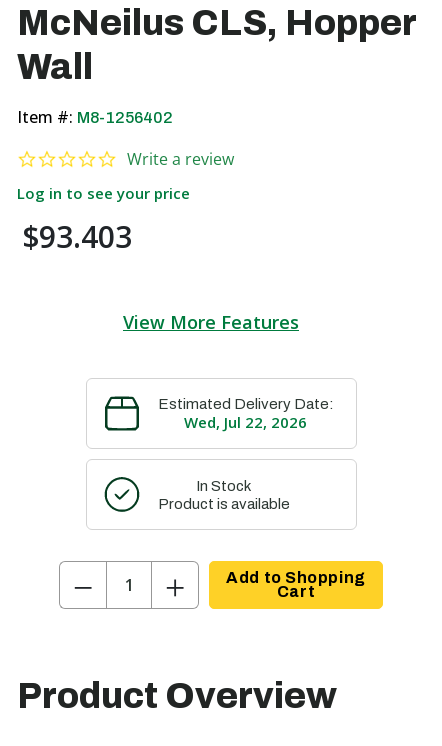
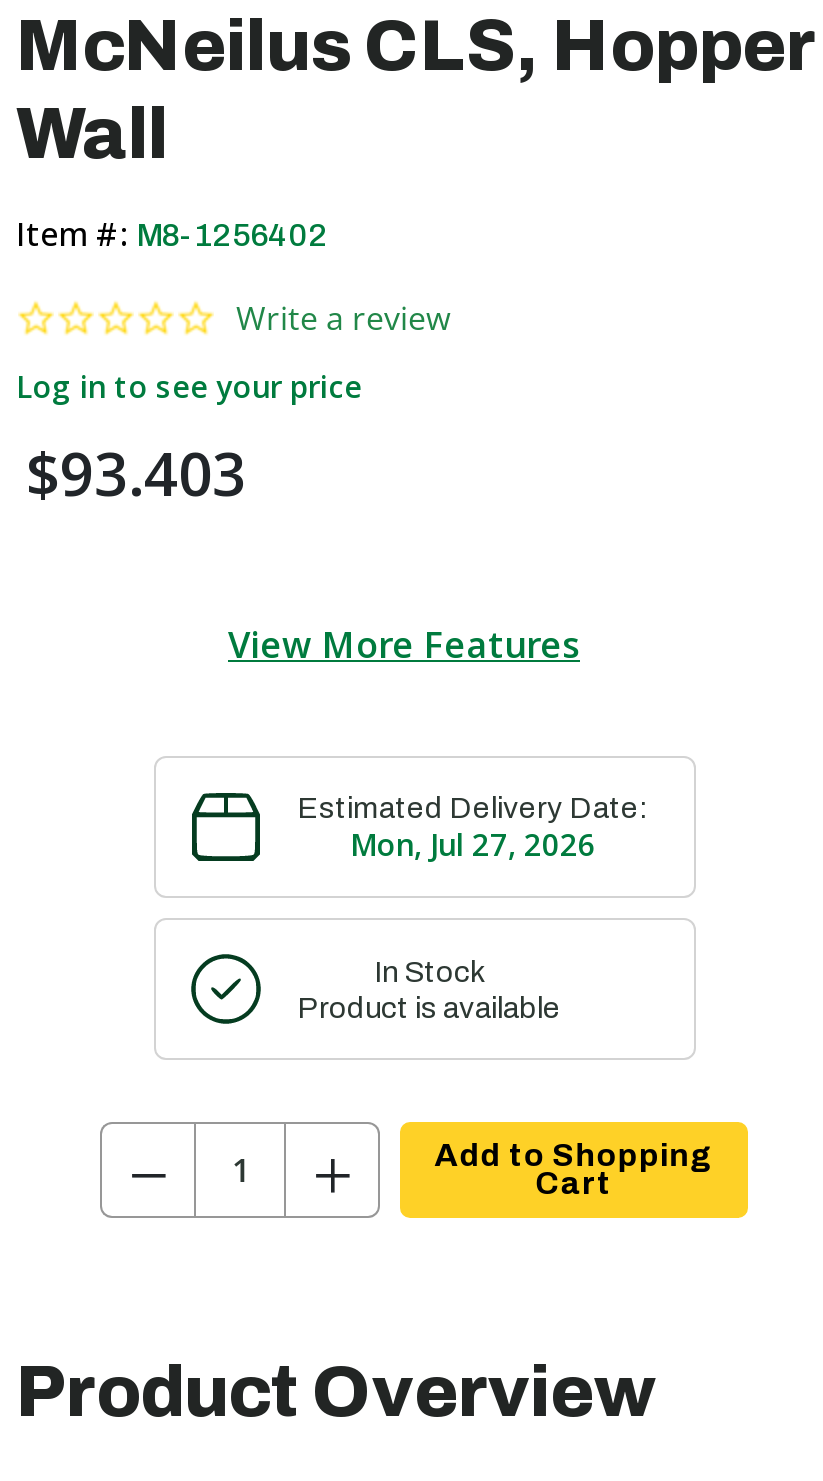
[184,412,307,432] Wed, Jul 22, 2026 -> [350,824,596,864] Mon, Jul 27, 2026

